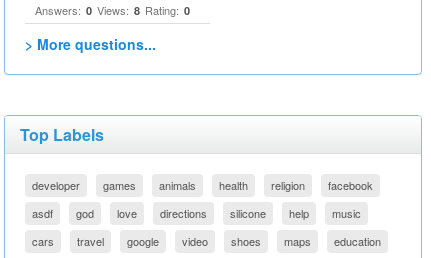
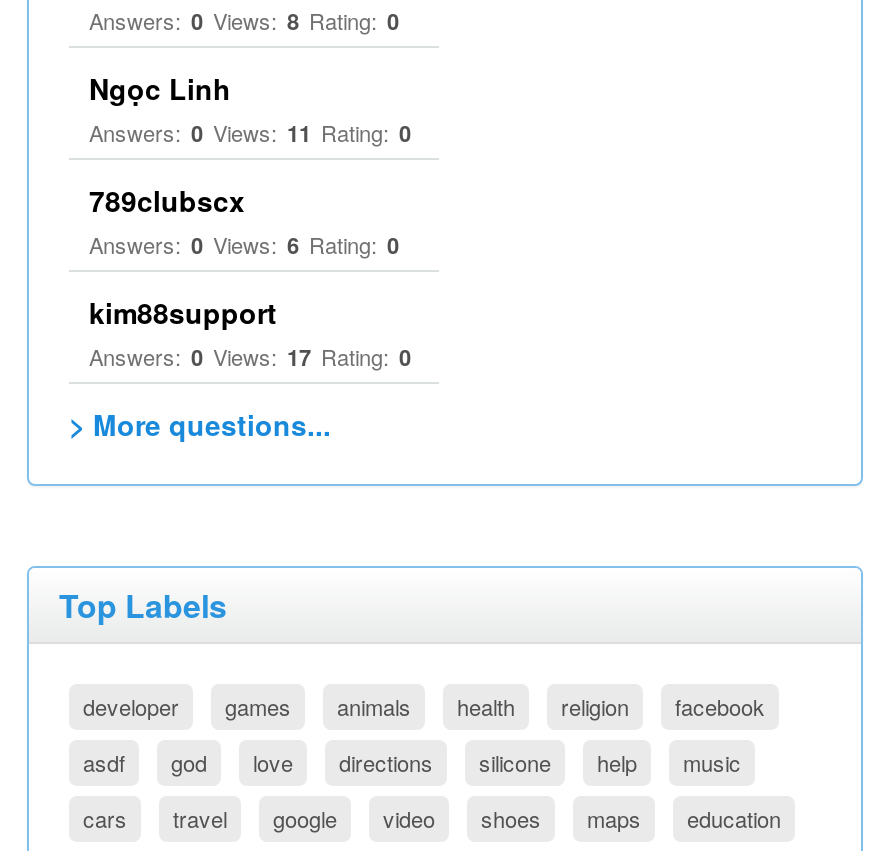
none -> [89,68,411,372] Ngọc Linh | Answers: 0 Views: 11 Rating: 0 | 789clubscx | Answers: 0 Views: 6 Rating: 0 | kim88support | Answers: 0 Views: 17 Rating: 0

